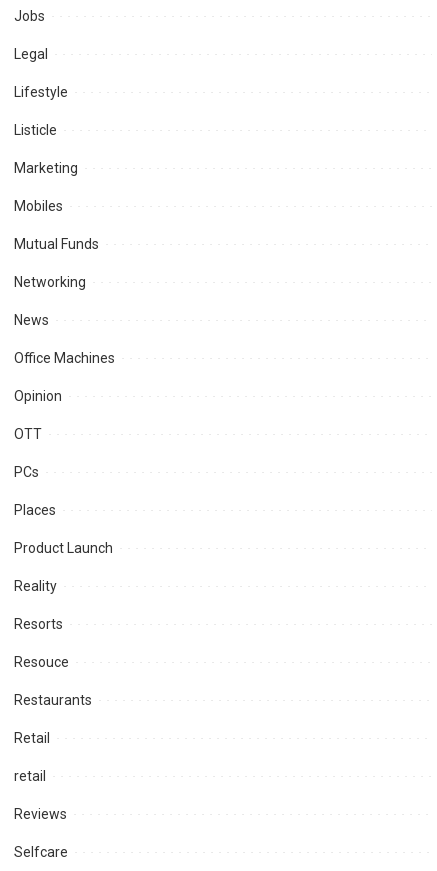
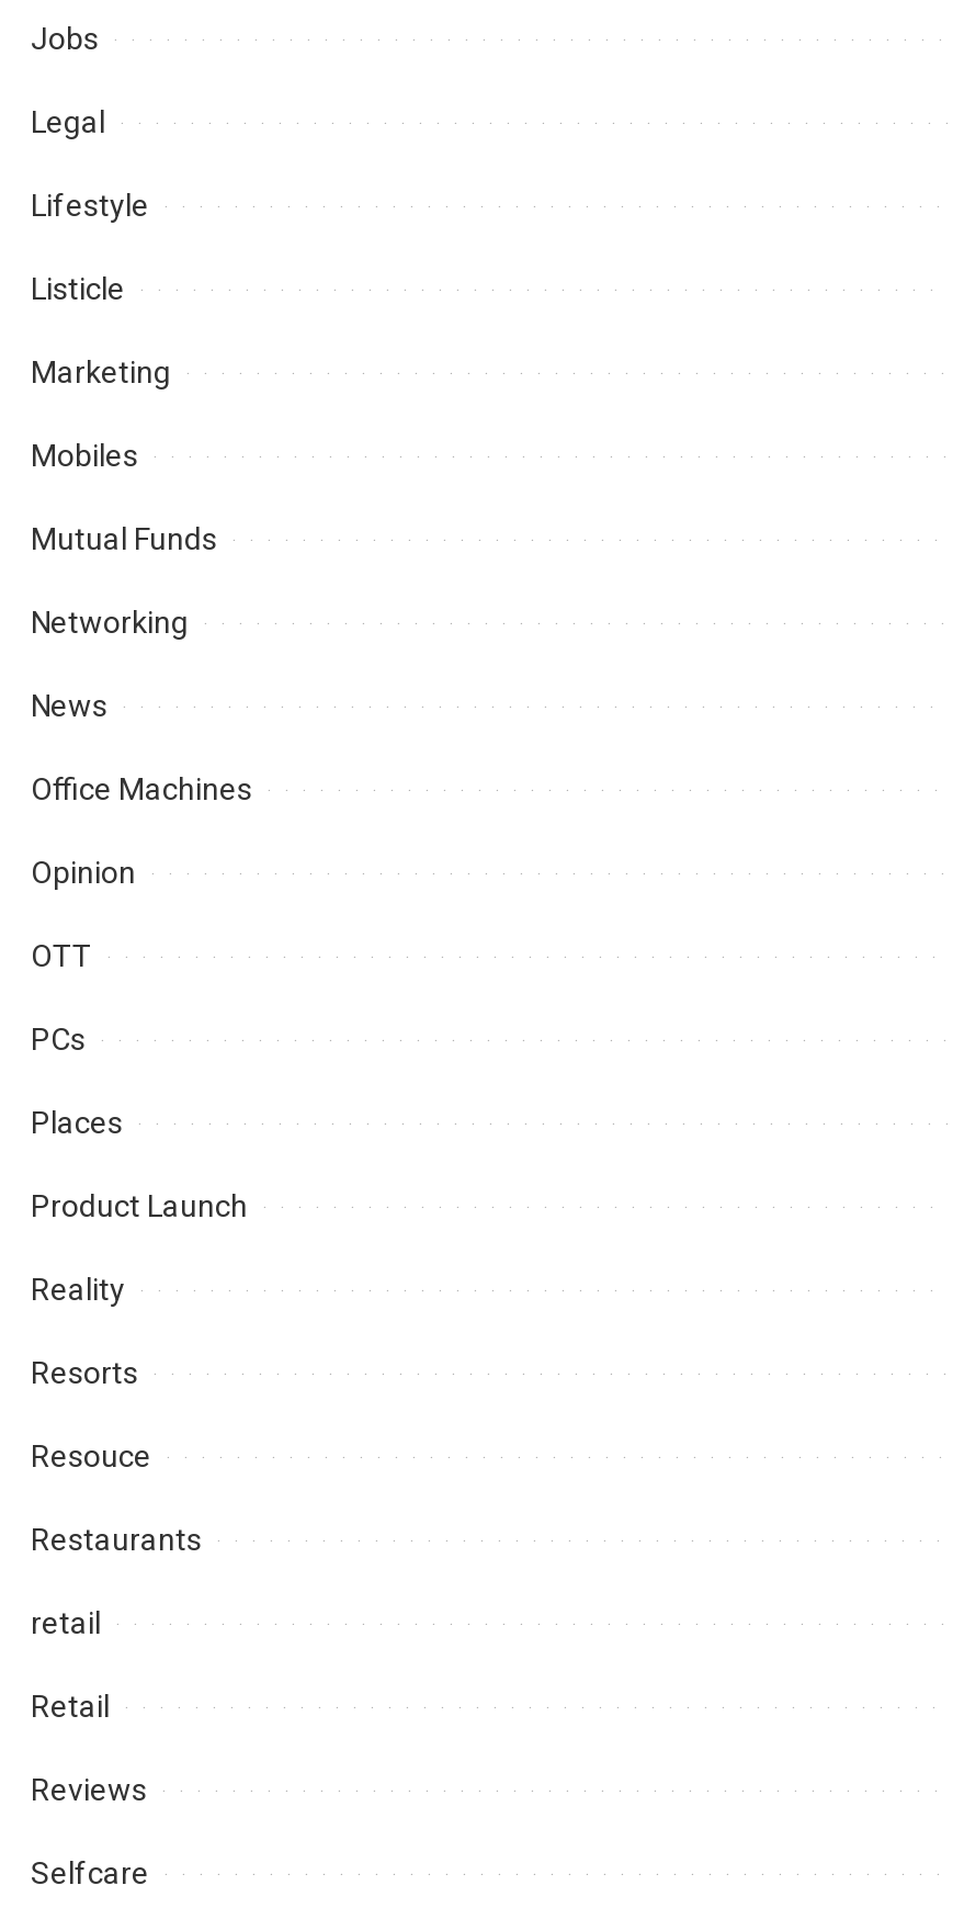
moved [14,730,50,746] -> [31,1690,110,1725]: Retail
moved [14,768,46,784] -> [31,1606,101,1641]: retail

